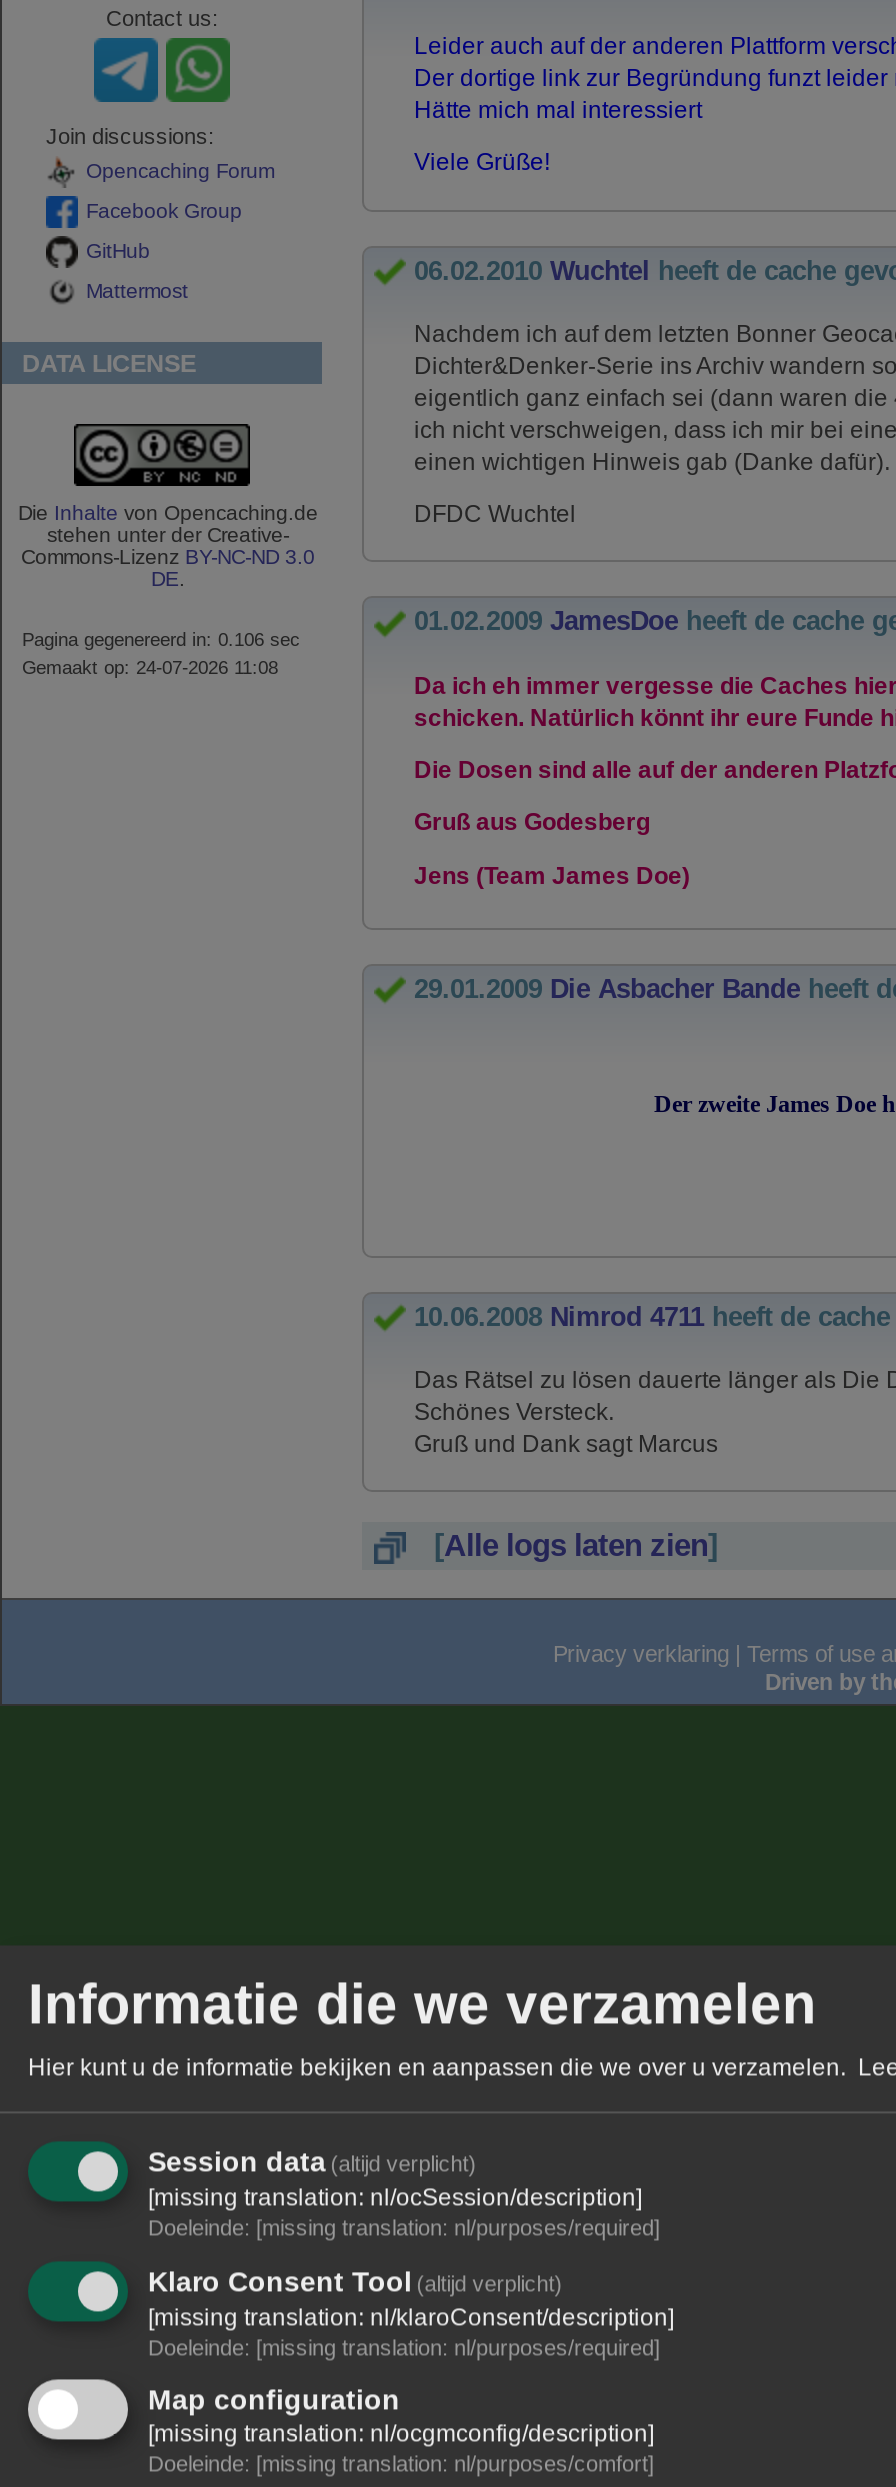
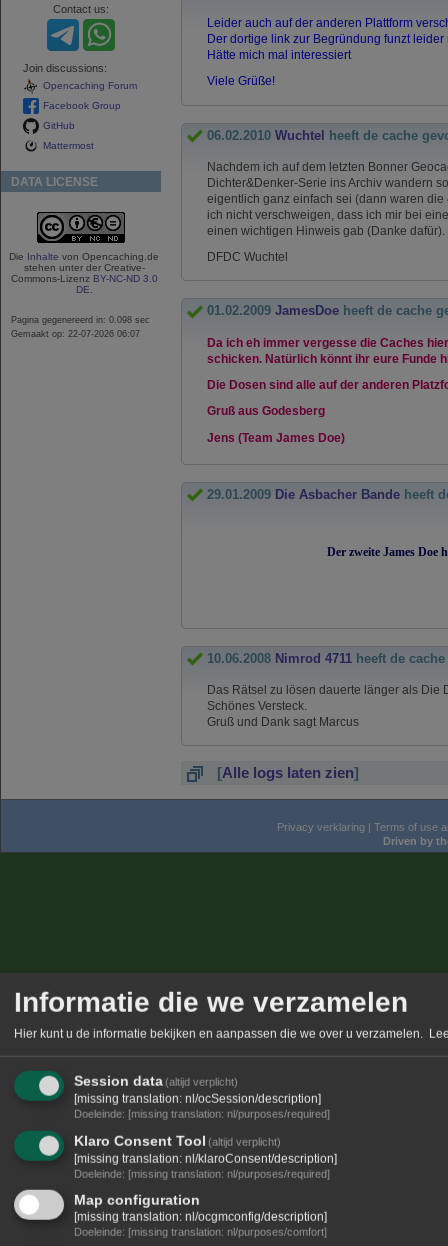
[22,629,300,651] Pagina gegenereerd in: 0.106 sec -> [11,314,150,325] Pagina gegenereerd in: 0.098 sec
[22,657,278,679] Gemaakt op: 24-07-2026 11:08 -> [11,328,140,339] Gemaakt op: 22-07-2026 06:07

